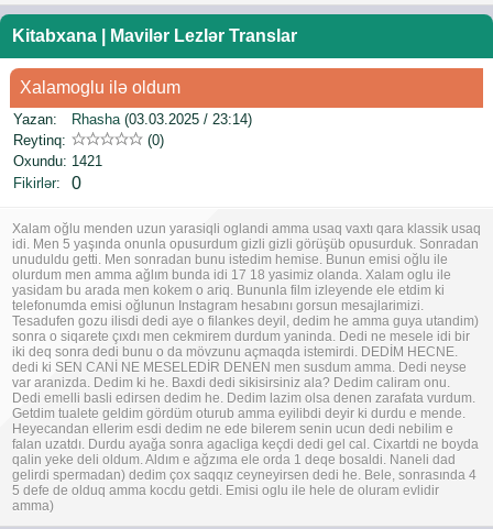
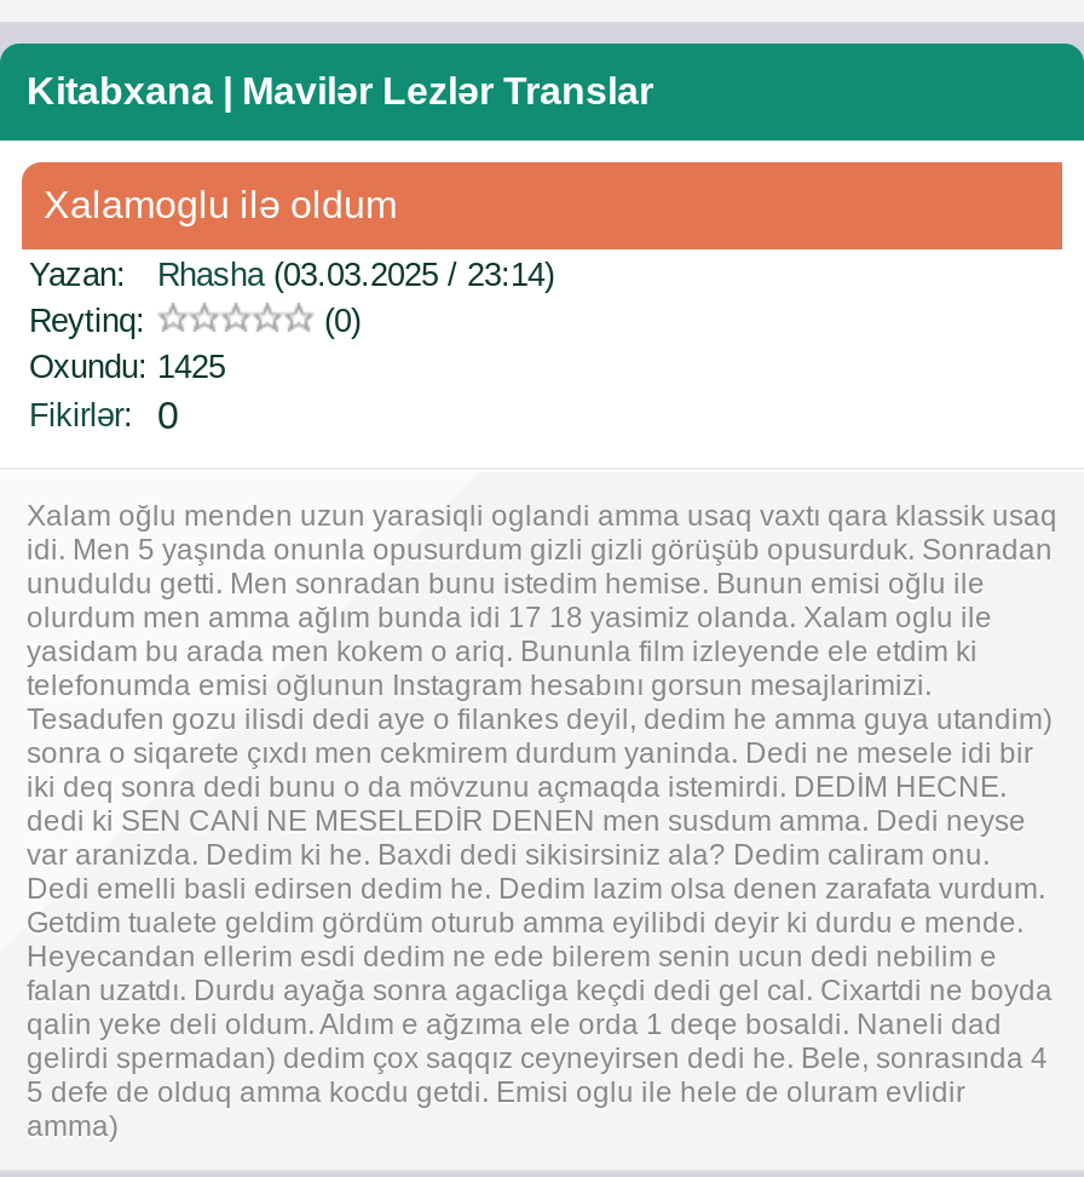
[13,153,102,169] Oxundu: 1421 -> [29,349,225,385] Oxundu: 1425

